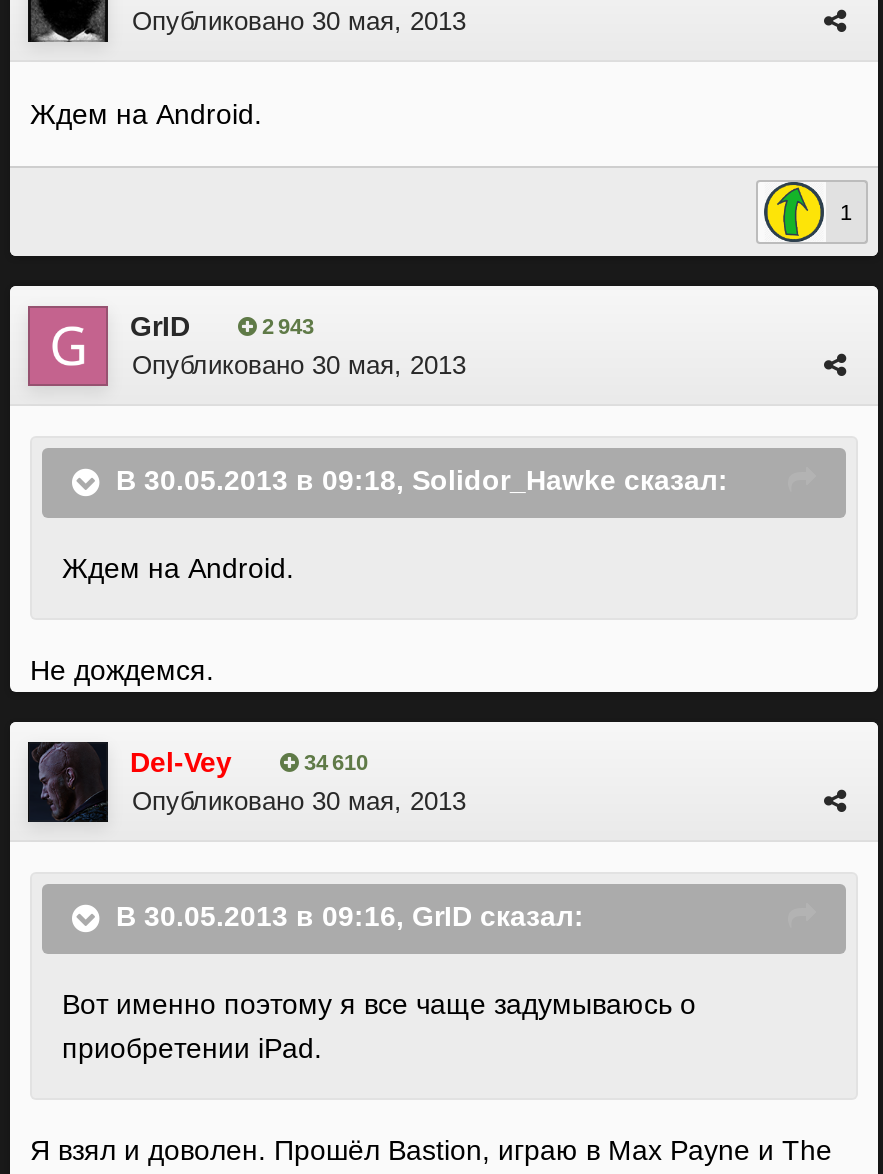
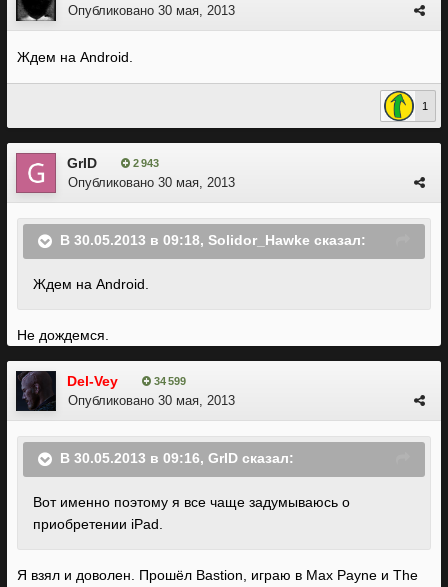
[298,750,368,774] 34 610 -> [151,375,186,387] 34 599

